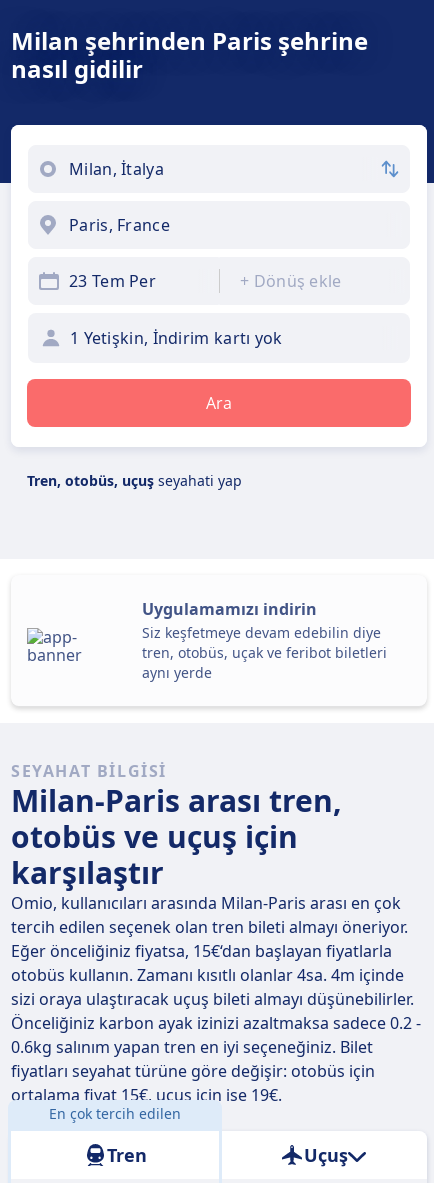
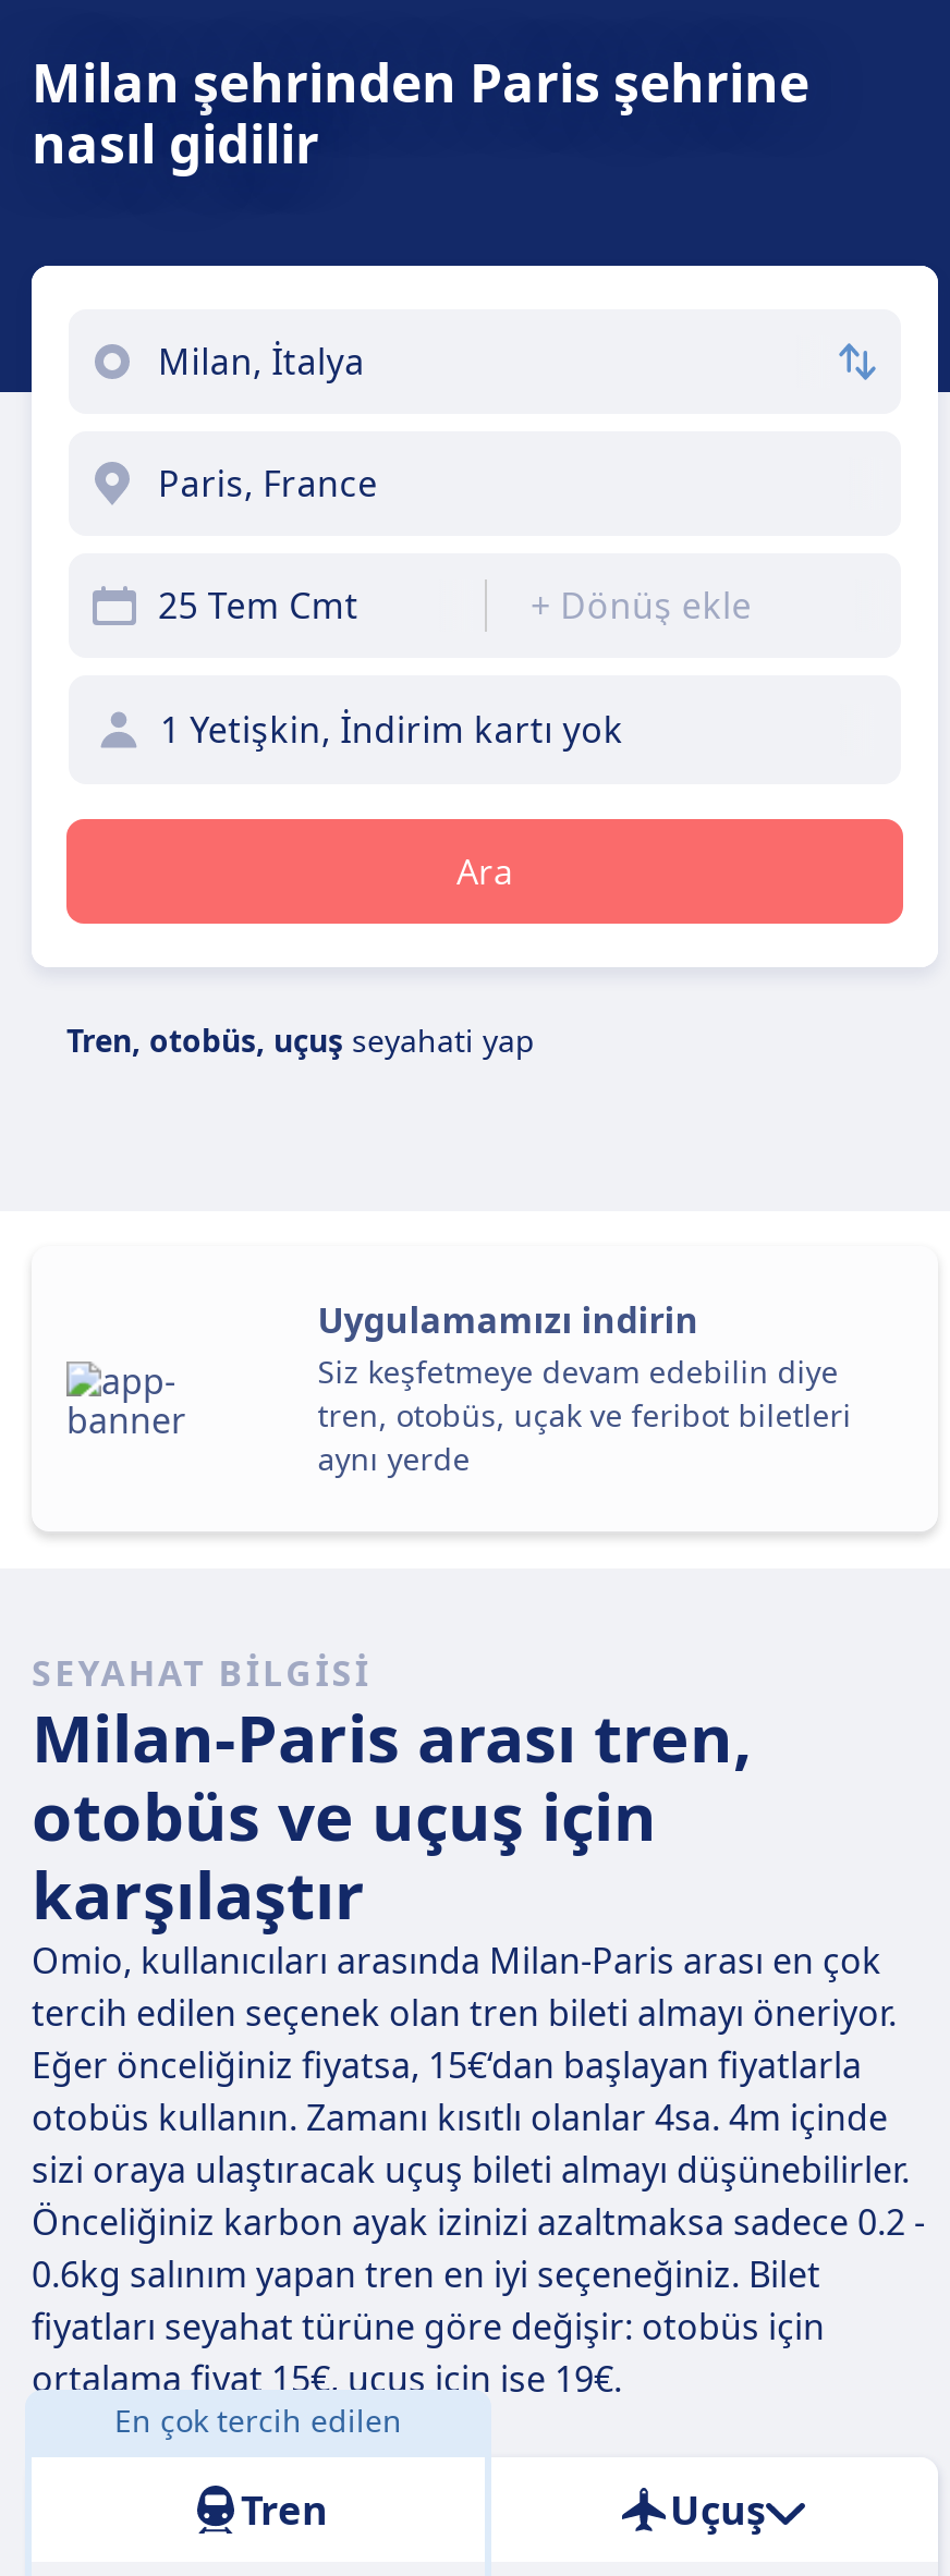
[69,270,156,292] 23 Tem Per -> [158,582,358,630] 25 Tem Cmt

